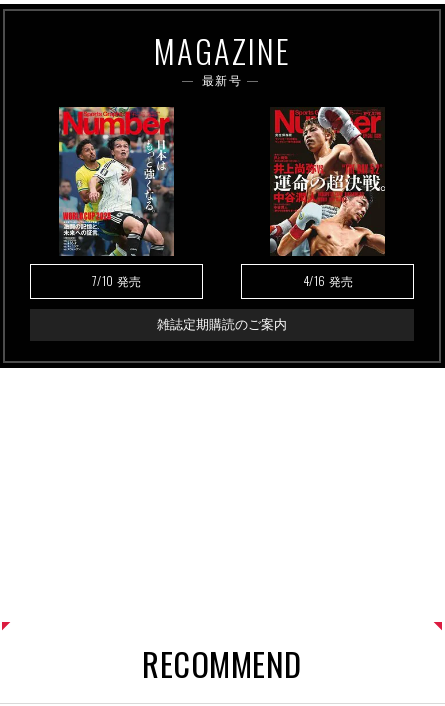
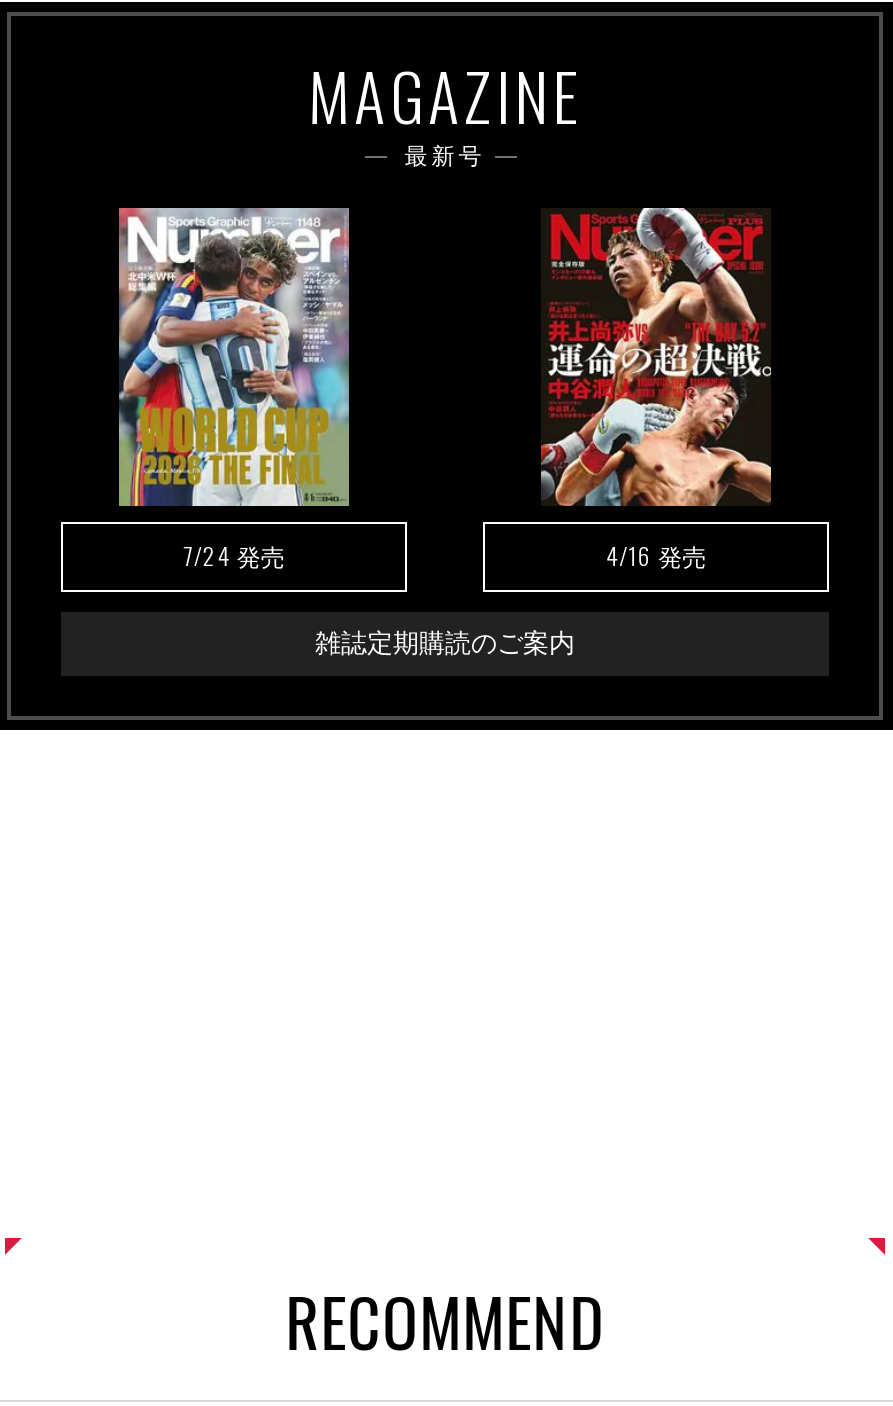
[59,106,174,289] [image] | 7/10発売 -> [117,206,351,573] [image] | 7/24発売

